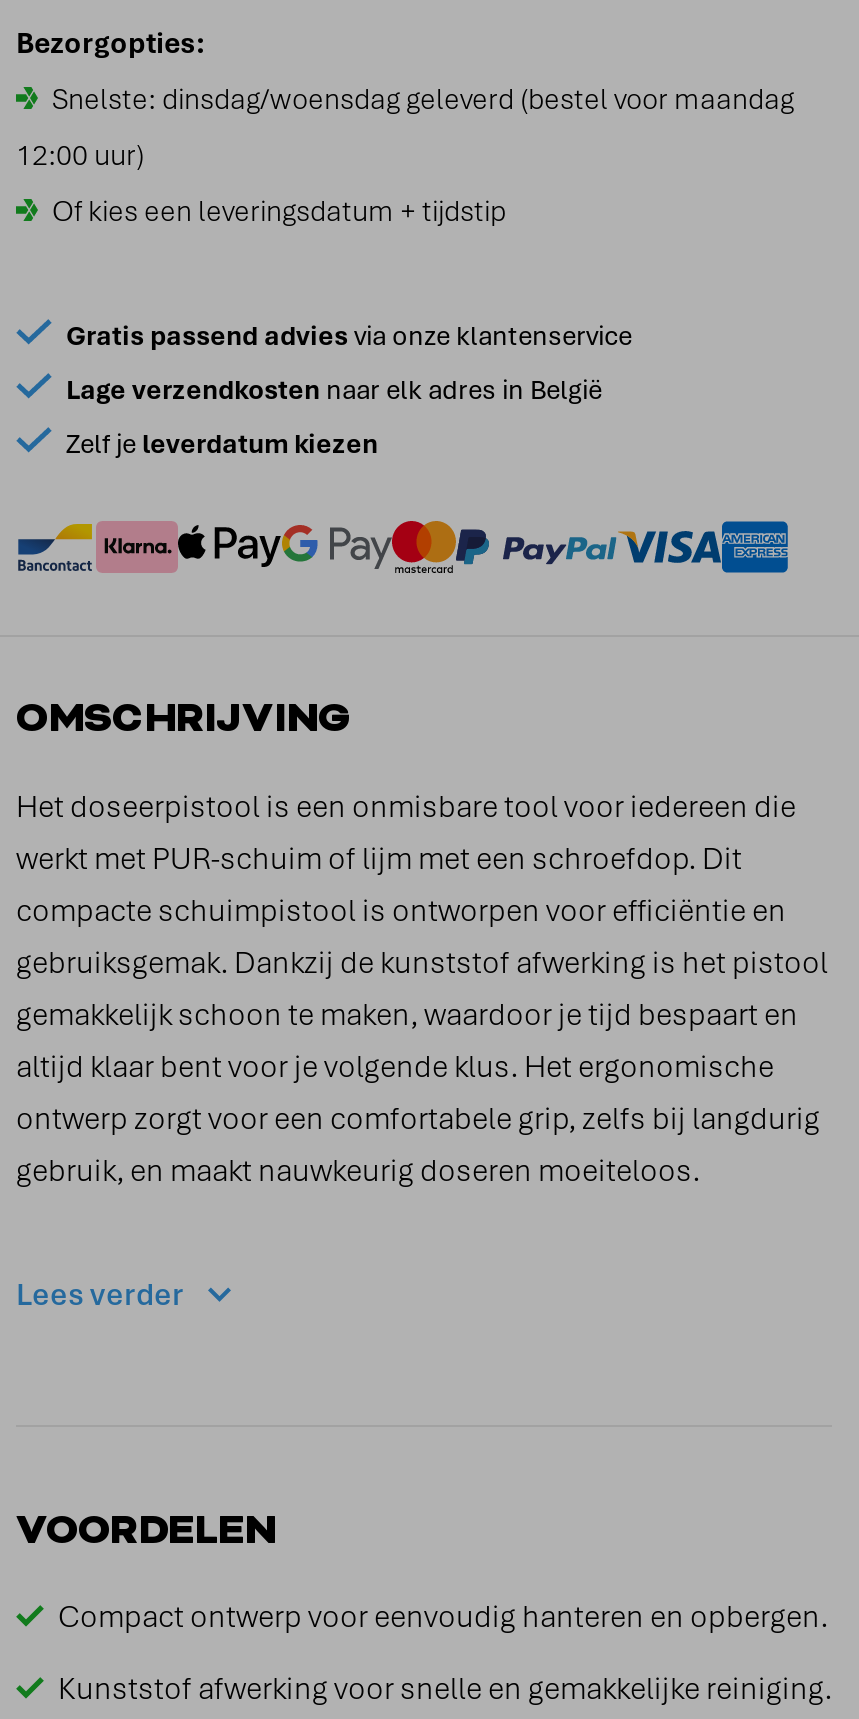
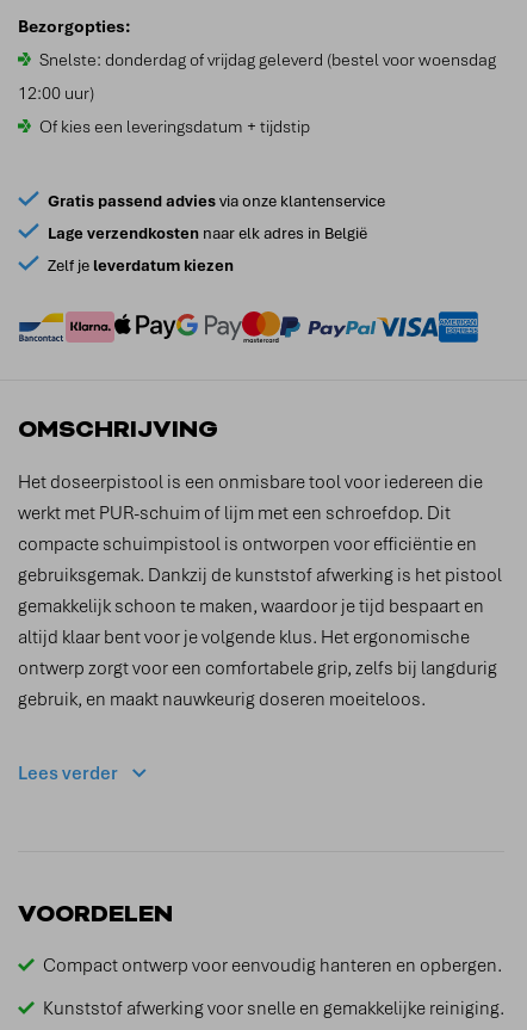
[52,81,794,117] Snelste: dinsdag/woensdag geleverd (bestel voor maandag -> [39,49,496,70] Snelste: donderdag of vrijdag geleverd (bestel voor woensdag

